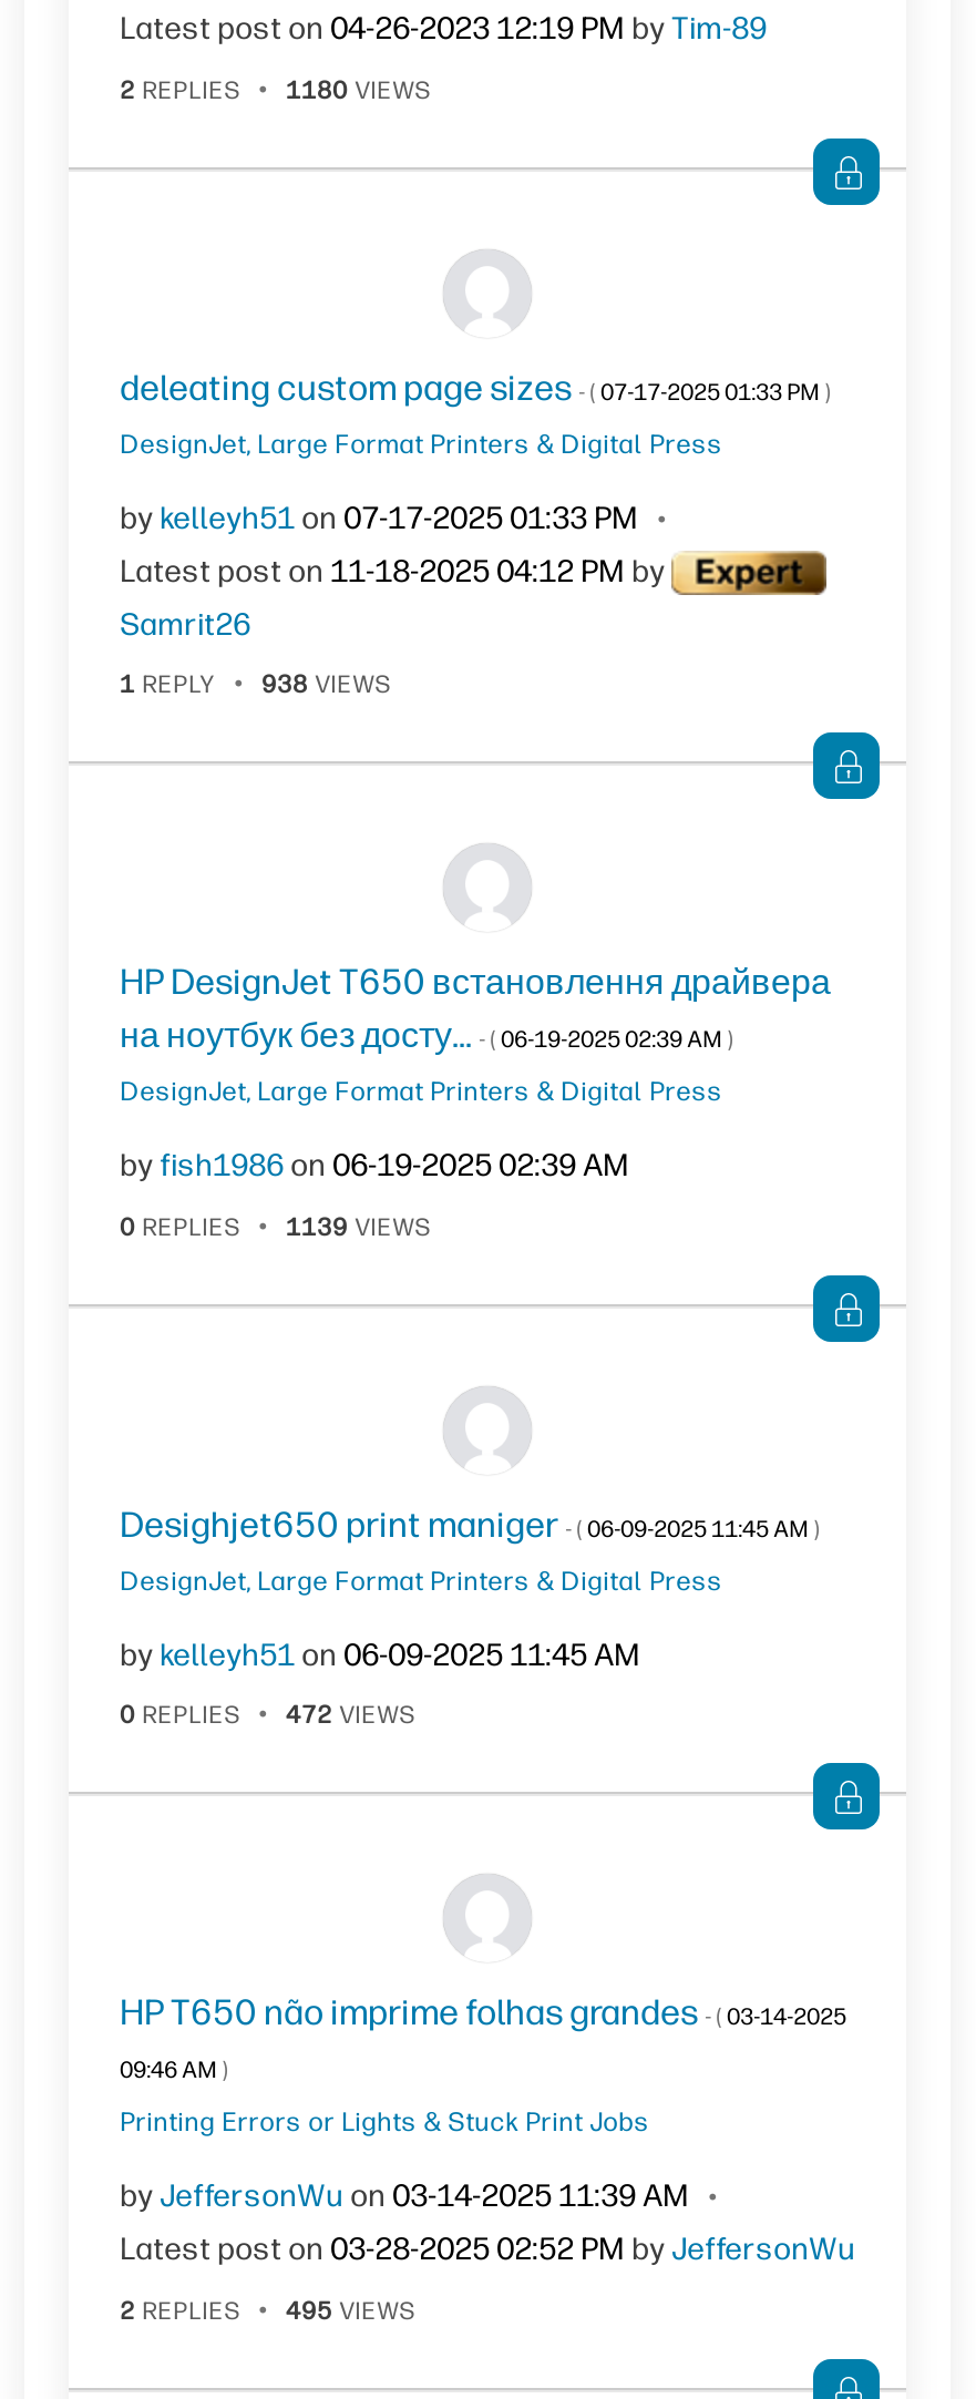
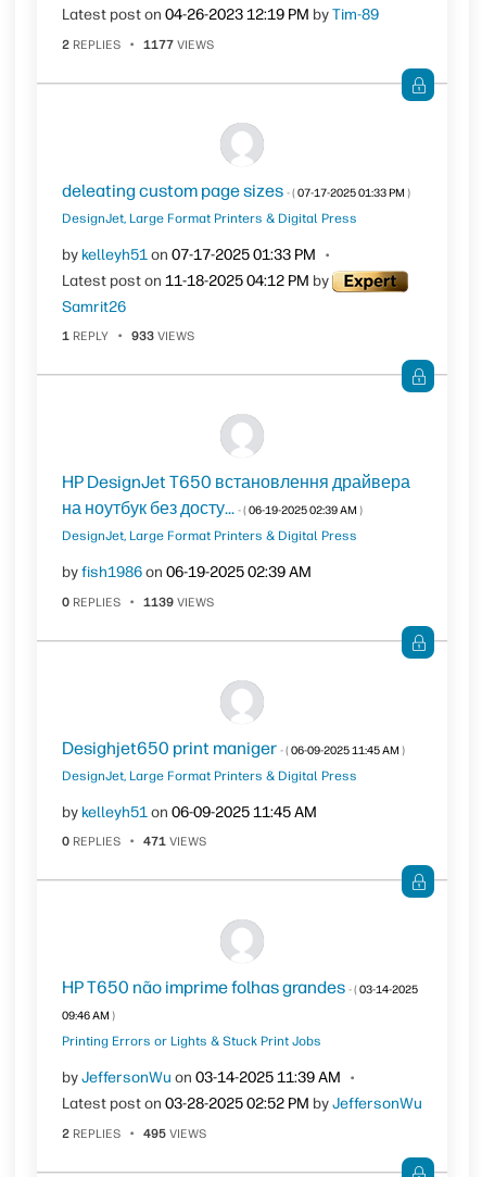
[120,75,430,104] 2 REPLIES 1180 VIEWS -> [62,37,214,52] 2 REPLIES 1177 VIEWS
[120,670,390,699] 1 REPLY 938 VIEWS -> [62,329,194,343] 1 REPLY 933 VIEWS
[120,1701,414,1730] 0 REPLIES 472 VIEWS -> [62,835,206,849] 0 REPLIES 471 VIEWS

